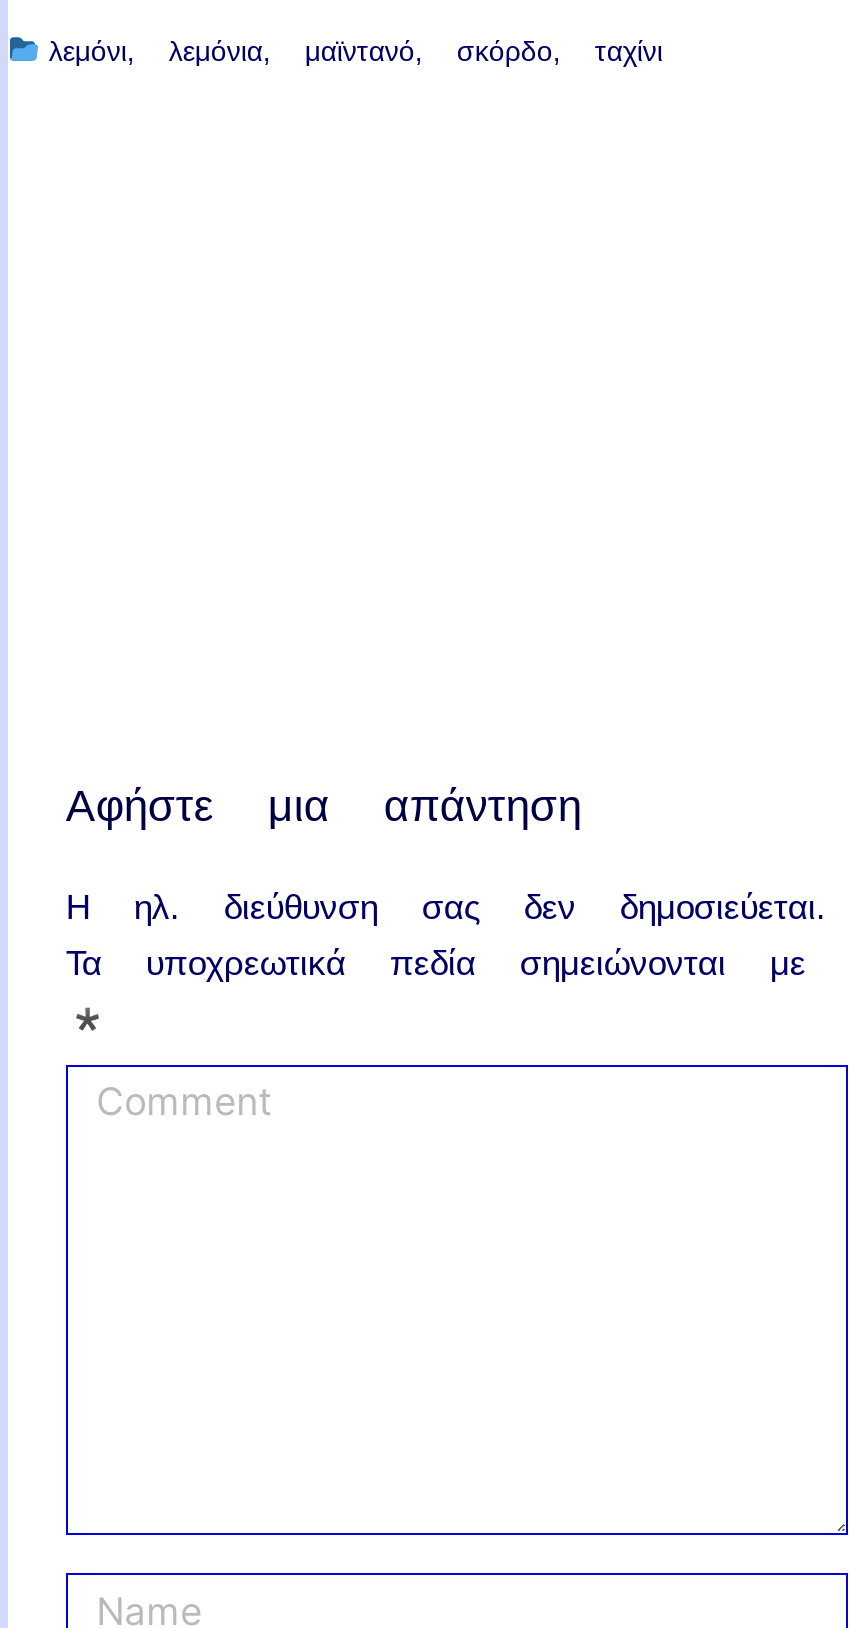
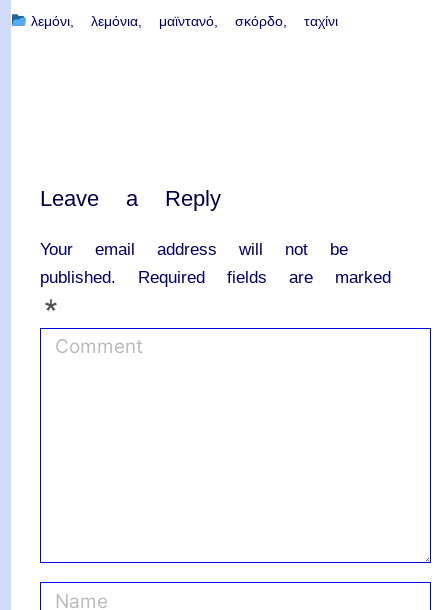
[66,781,582,831] Αφήστε μια απάντηση -> [40,186,221,211] Leave a Reply
[66,887,826,983] Η ηλ. διεύθυνση σας δεν δημοσιεύεται. | Τα υποχρεωτικά πεδία σημειώνονται με -> [40,239,391,287] Your email address will not be | published. | Required fields are marked

